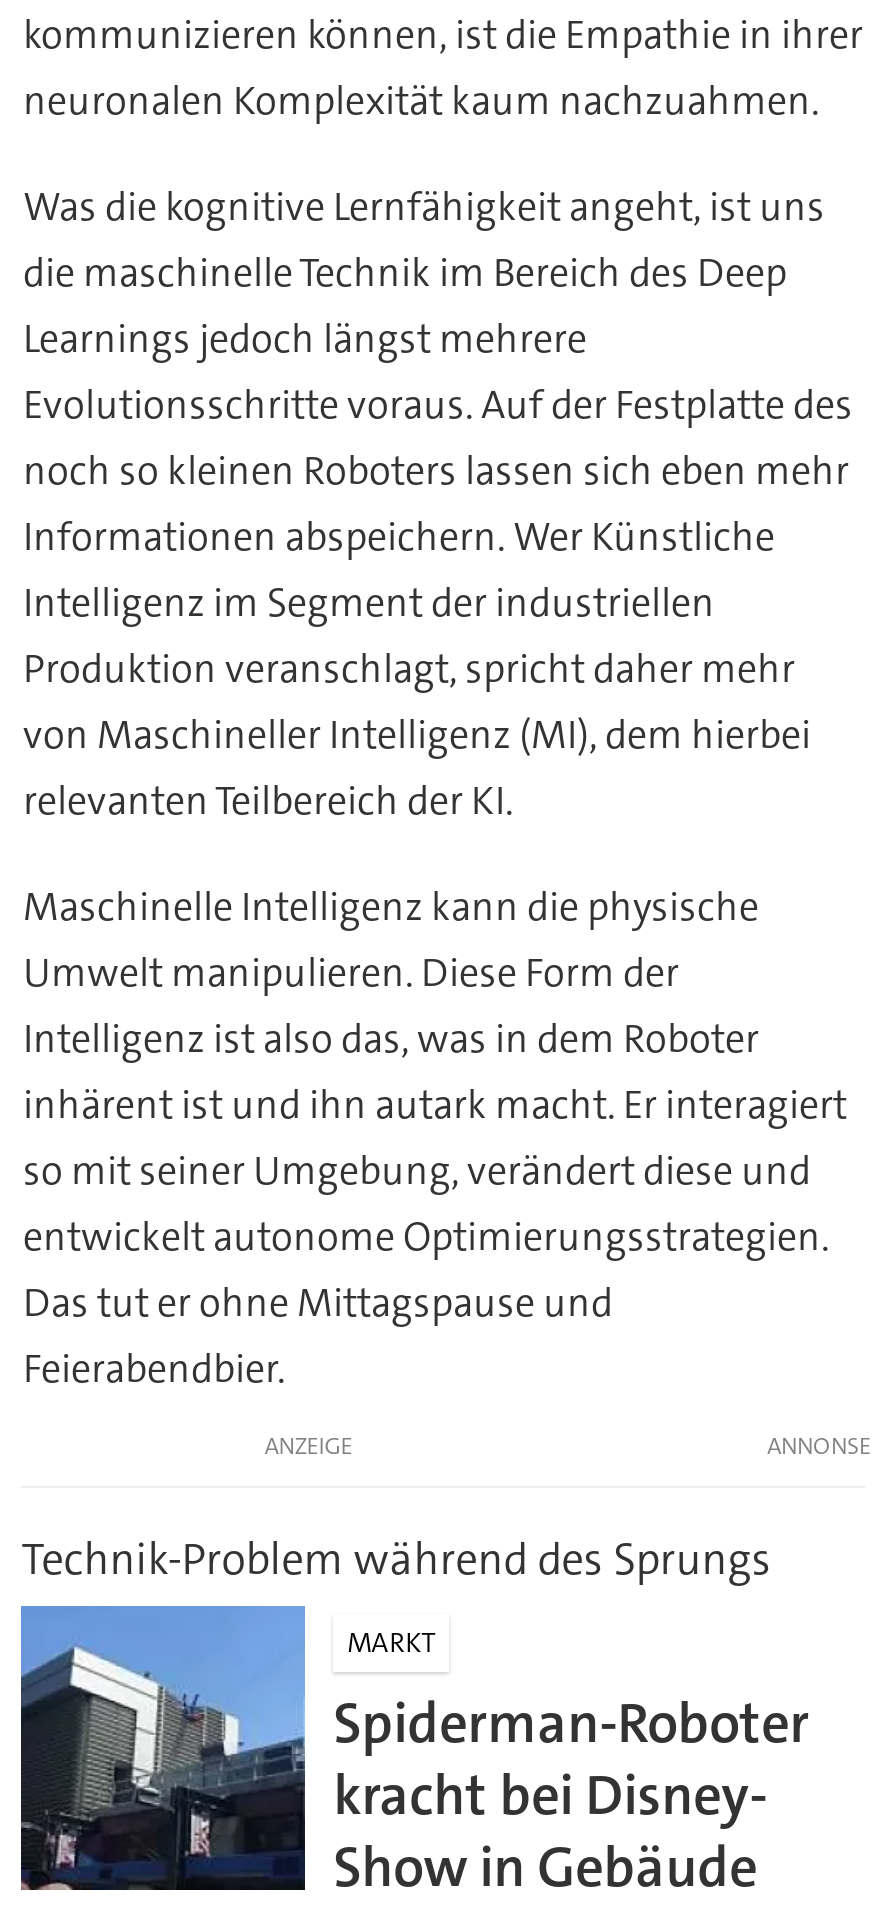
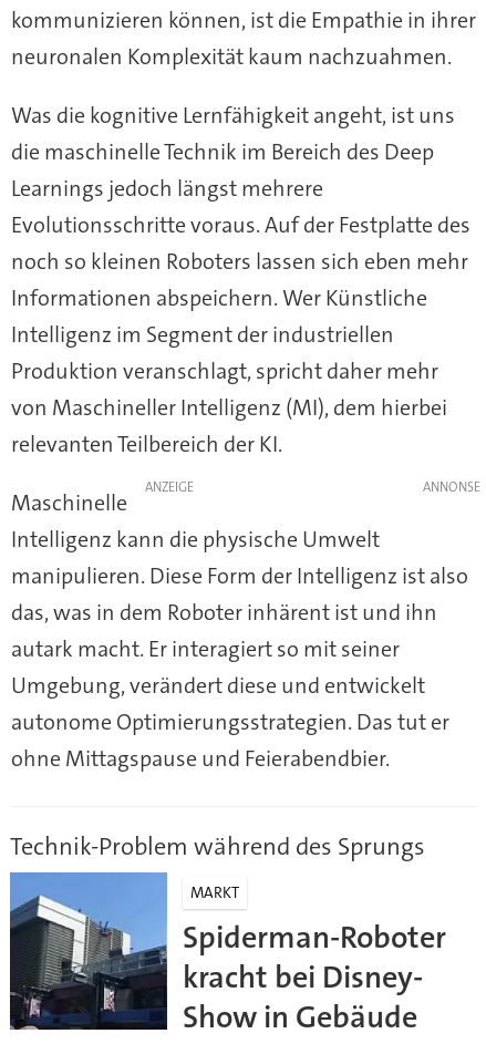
[23,880,847,1394] Maschinelle Intelligenz kann die physische | Umwelt manipulieren. Diese Form der | Intelligenz ist also das, was in dem Roboter | inhärent ist und ihn autark macht. Er interagiert | so mit seiner Umgebung, verändert diese und | entwickelt autonome Optimierungsstrategien. | Das tut er ohne Mittagspause und | Feierabendbier. -> none
moved [265,1430,353,1462] -> [145,478,194,496]: ANZEIGE
none -> [11,488,468,773] Maschinelle | Intelligenz kann die physische Umwelt | manipulieren. Diese Form der Intelligenz ist also | das, was in dem Roboter inhärent ist und ihn | autark macht. Er interagiert so mit seiner | Umgebung, verändert diese und entwickelt | autonome Optimierungsstrategien. Das tut er | ohne Mittagspause und Feierabendbier.

